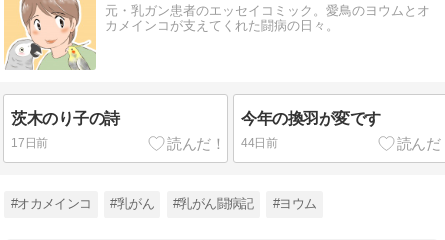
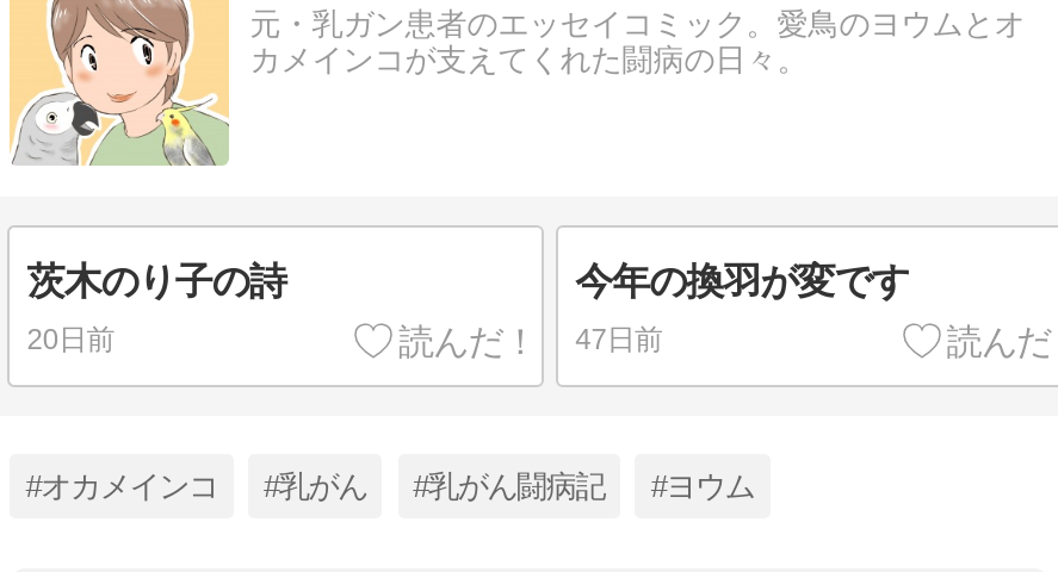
[11,136,48,150] 17日前 -> [27,324,114,358] 20日前
[241,136,278,150] 44日前 -> [575,324,662,358] 47日前

